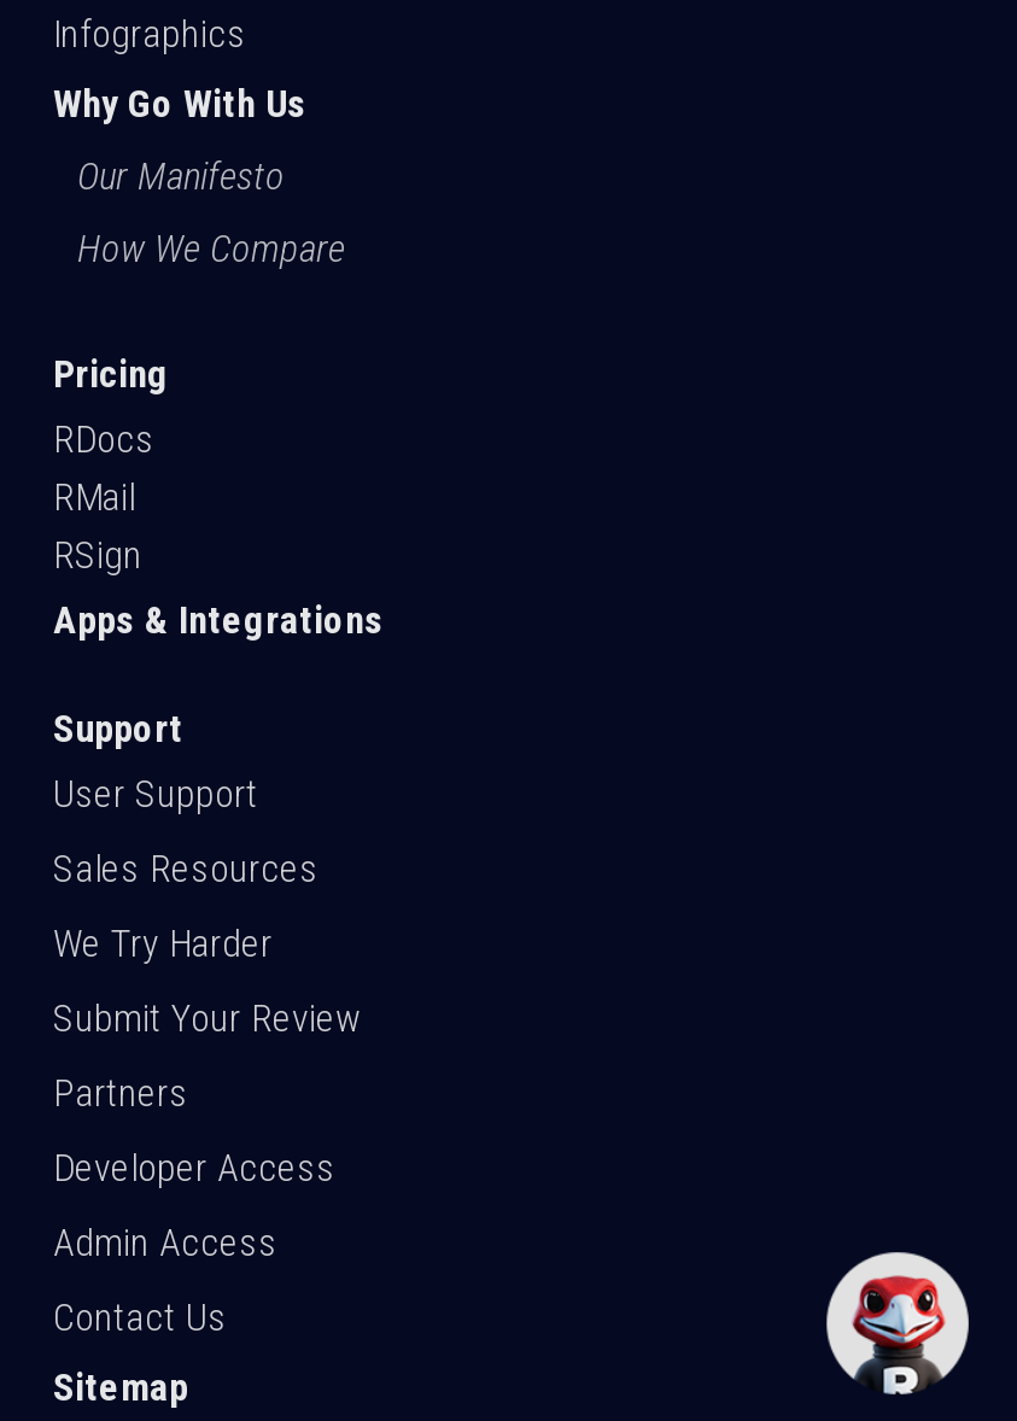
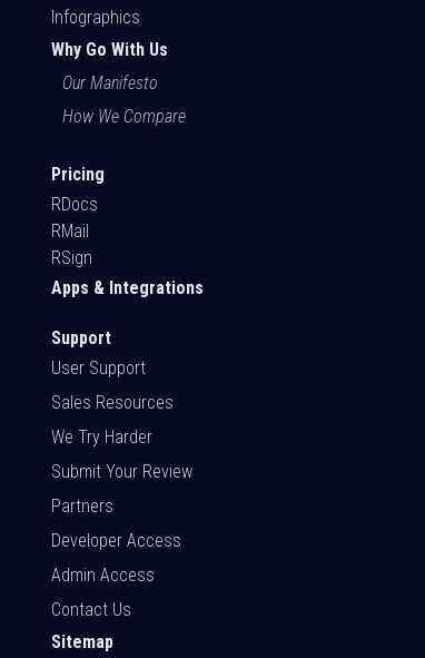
[823,1249,972,1398] [image] -> none

